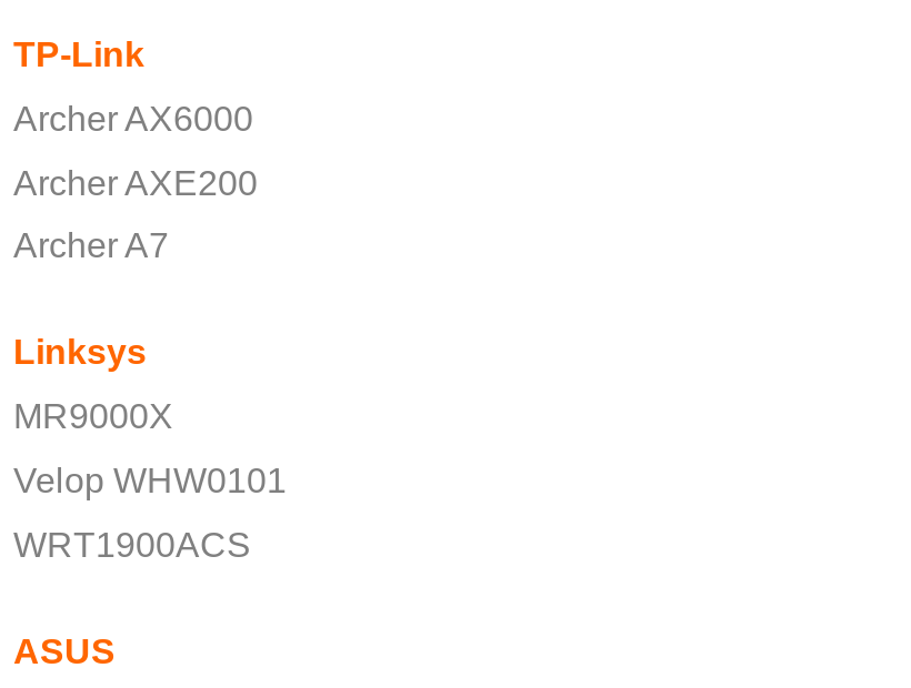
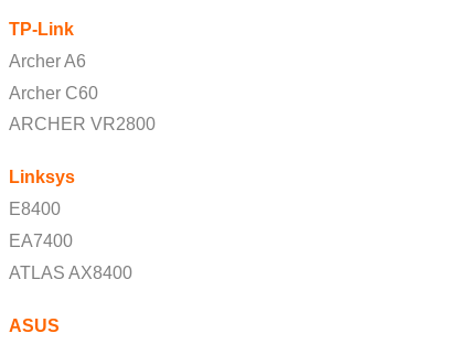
[13,99,253,137] Archer AX6000 -> [9,52,86,70] Archer A6
[13,163,258,201] Archer AXE200 -> [9,83,98,102] Archer C60
[13,227,169,265] Archer A7 -> [9,115,156,134] ARCHER VR2800
[13,398,173,435] MR9000X -> [9,200,61,219] E8400
[13,462,287,499] Velop WHW0101 -> [9,232,73,250] EA7400
[13,526,251,563] WRT1900ACS -> [9,263,132,282] ATLAS AX8400

